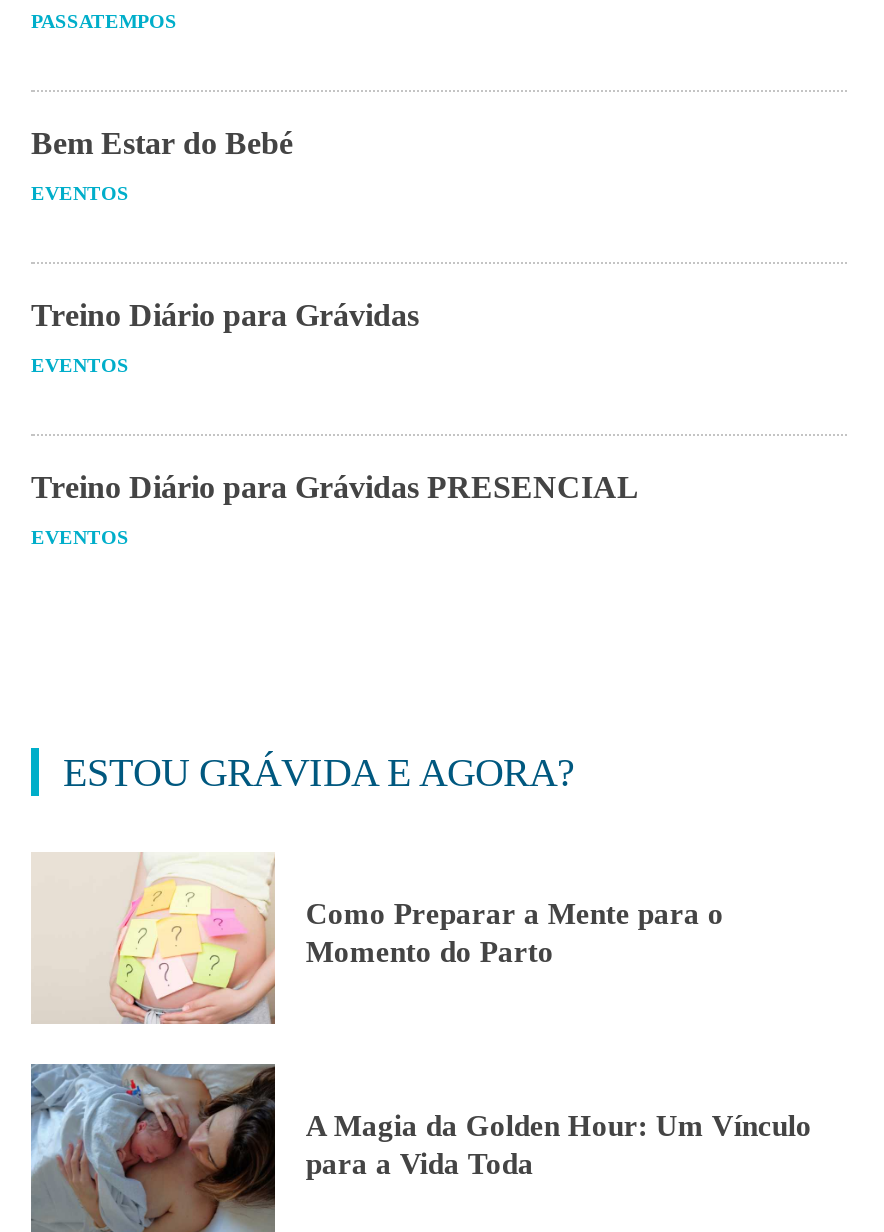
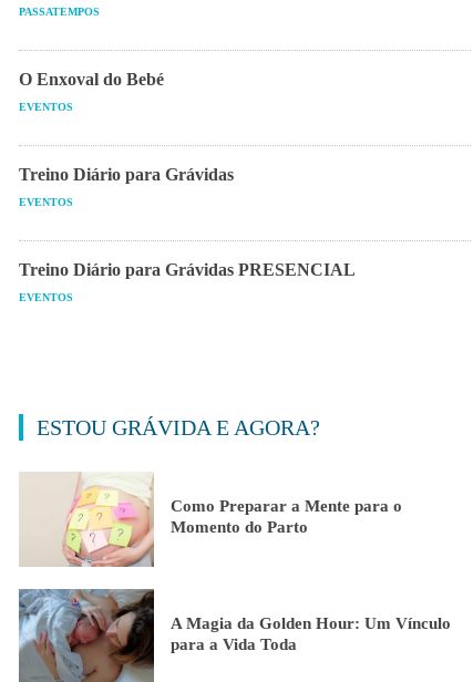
[31,126,293,160] Bem Estar do Bebé -> [19,70,164,89] O Enxoval do Bebé

